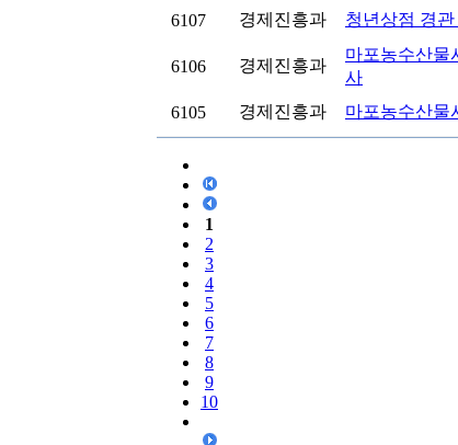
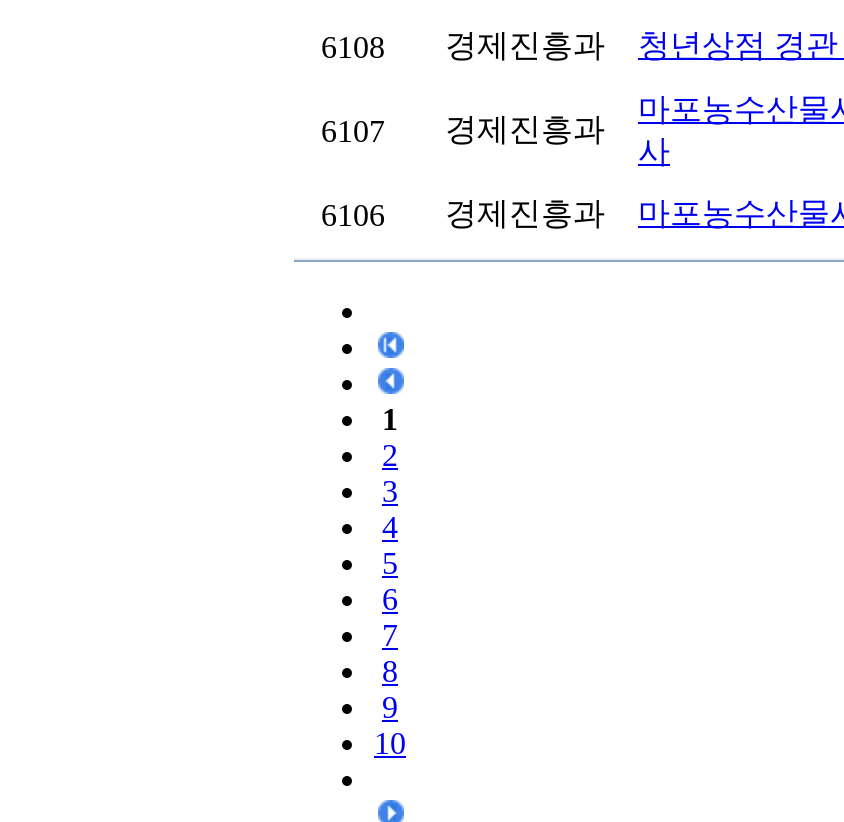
[171,11,207,30] 6107 -> [321,30,385,64] 6108
[171,56,327,76] 6106 경제진흥과 -> [321,112,605,148] 6107 경제진흥과
[171,103,207,122] 6105 -> [321,198,385,232] 6106

